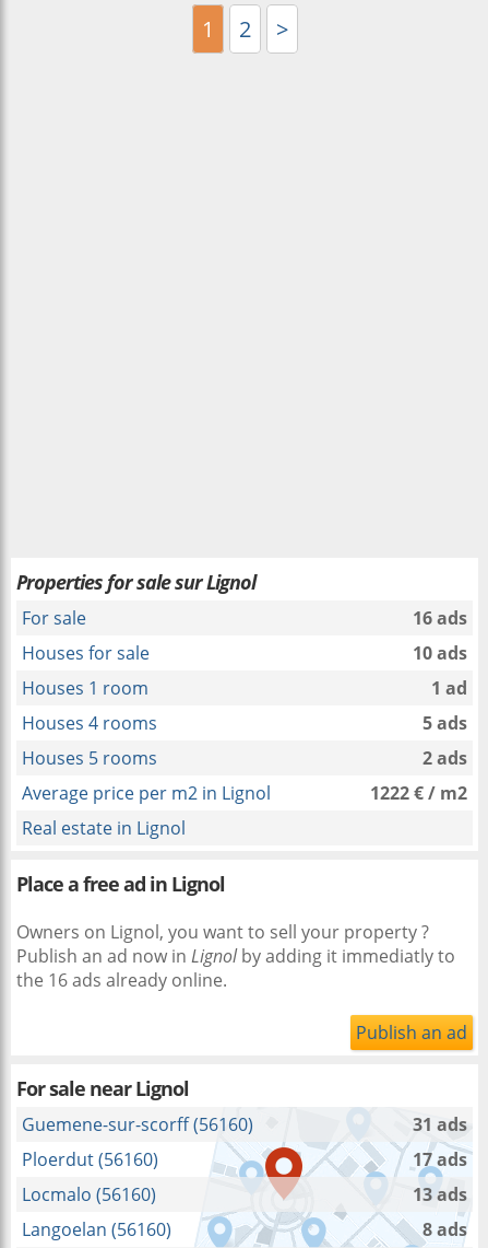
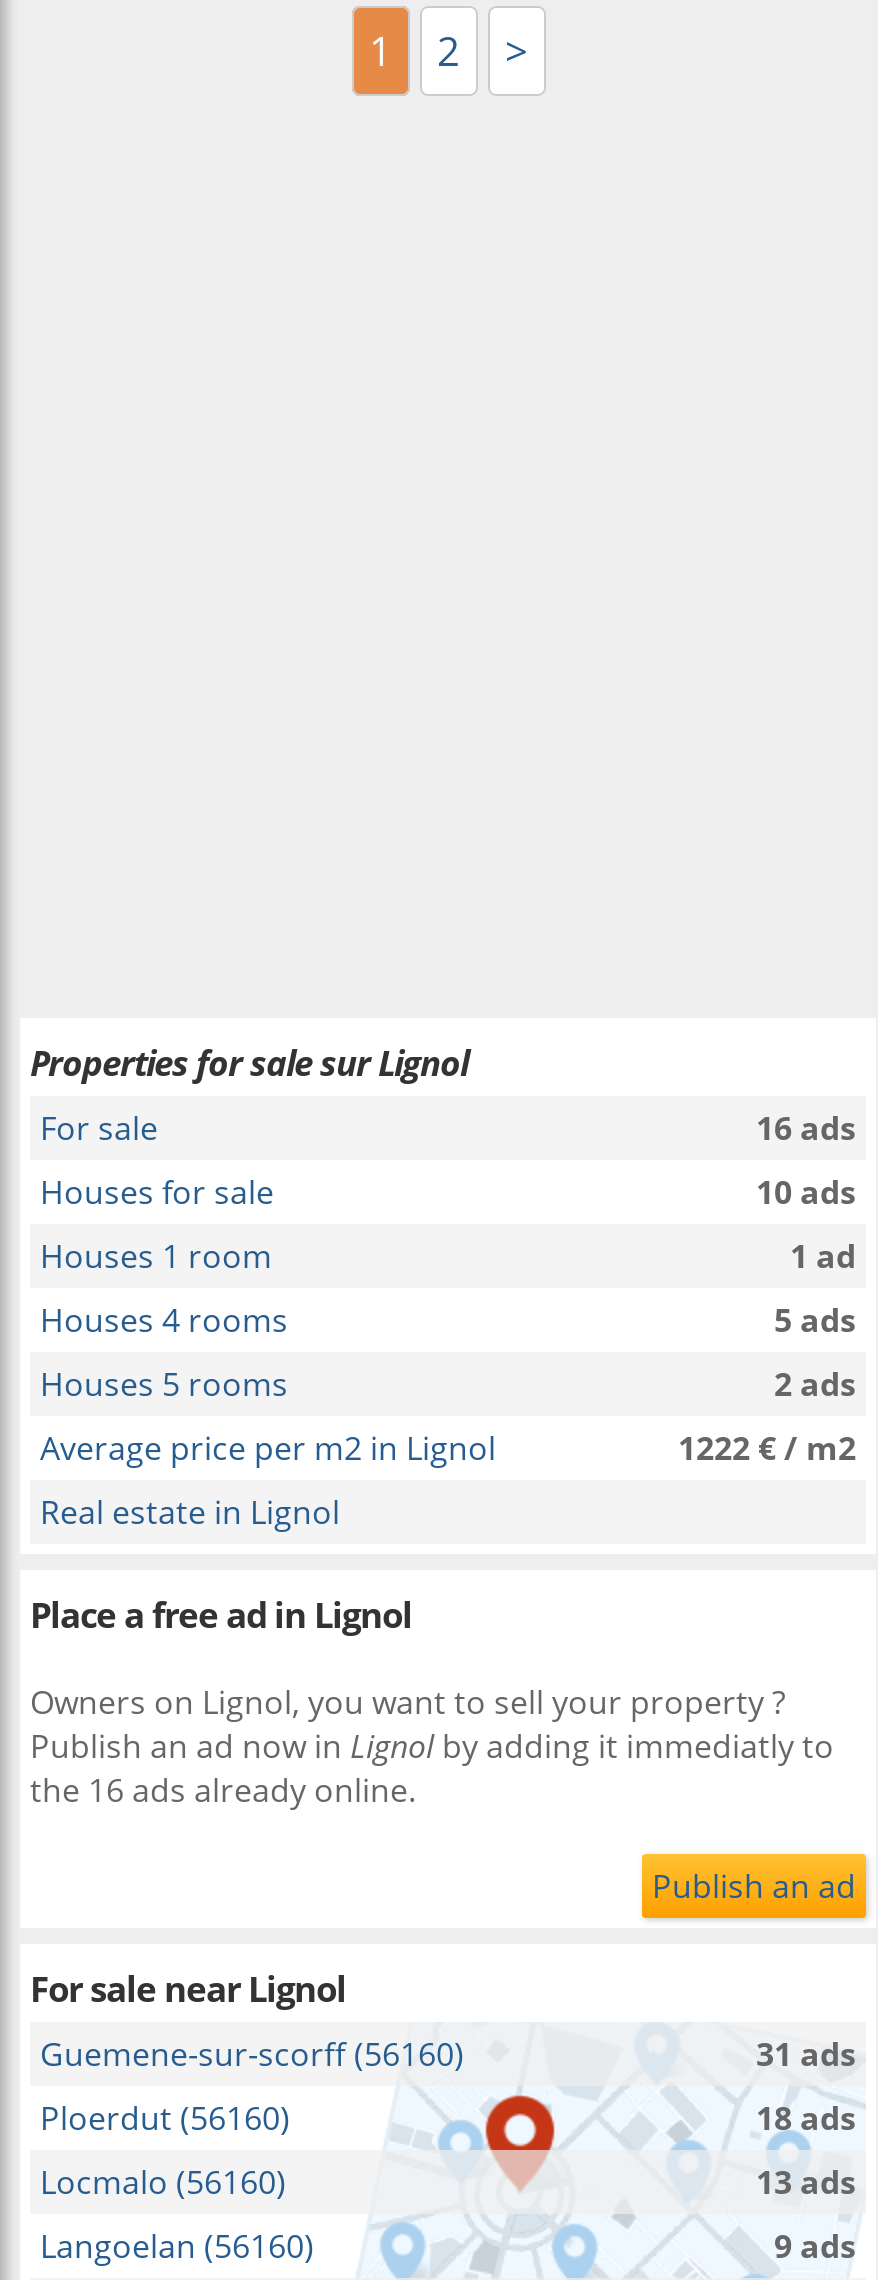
[413,1147,467,1171] 17 ads -> [756,2096,856,2140] 18 ads
[422,1217,467,1241] 8 ads -> [774,2224,856,2268] 9 ads

